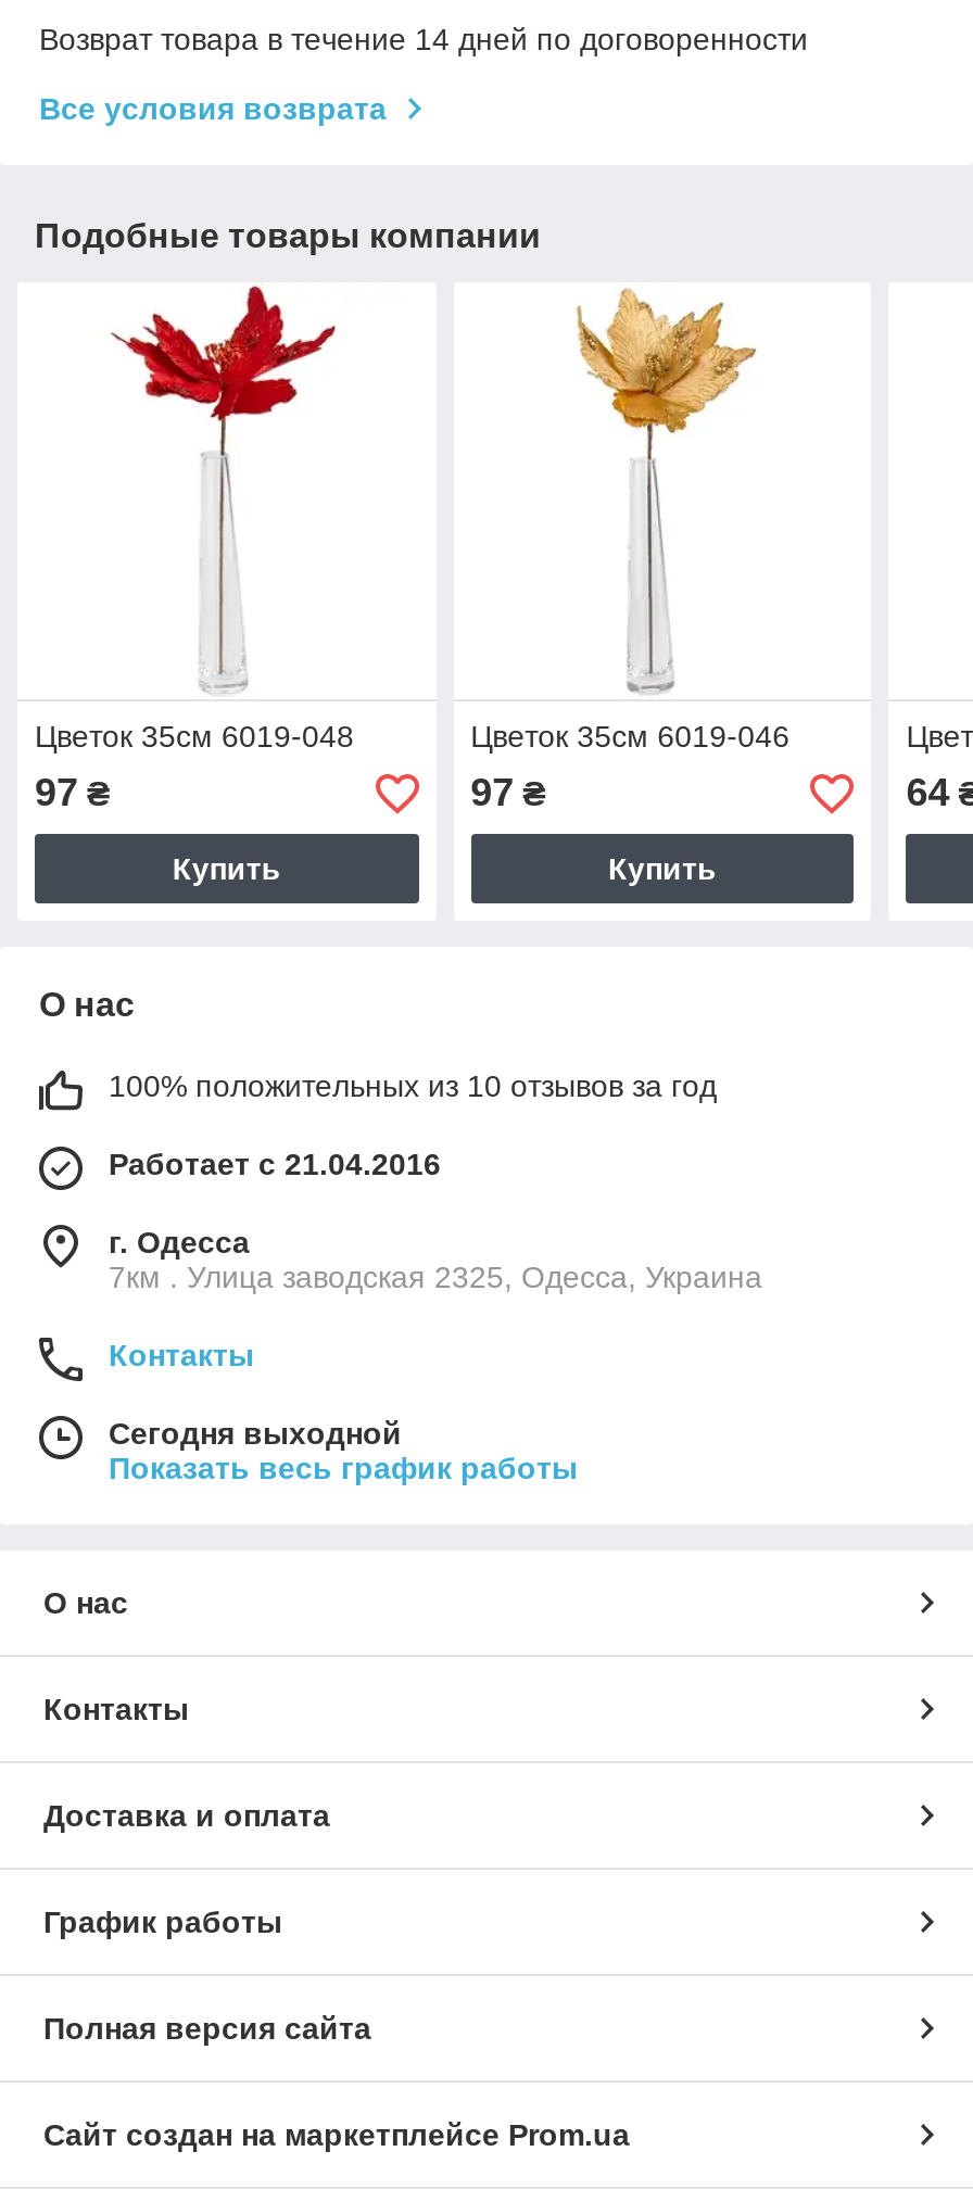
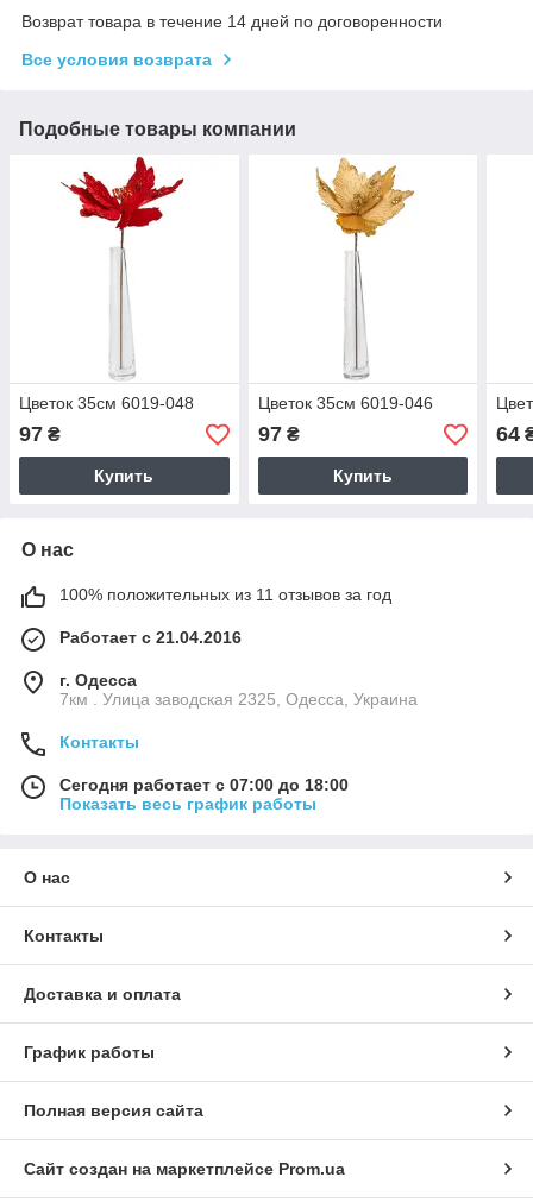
[109,1069,717,1104] 100% положительных из 10 отзывов за год -> [59,585,391,604] 100% положительных из 11 отзывов за год
[109,1417,402,1451] Сегодня выходной -> [59,776,349,795] Сегодня работает с 07:00 до 18:00

